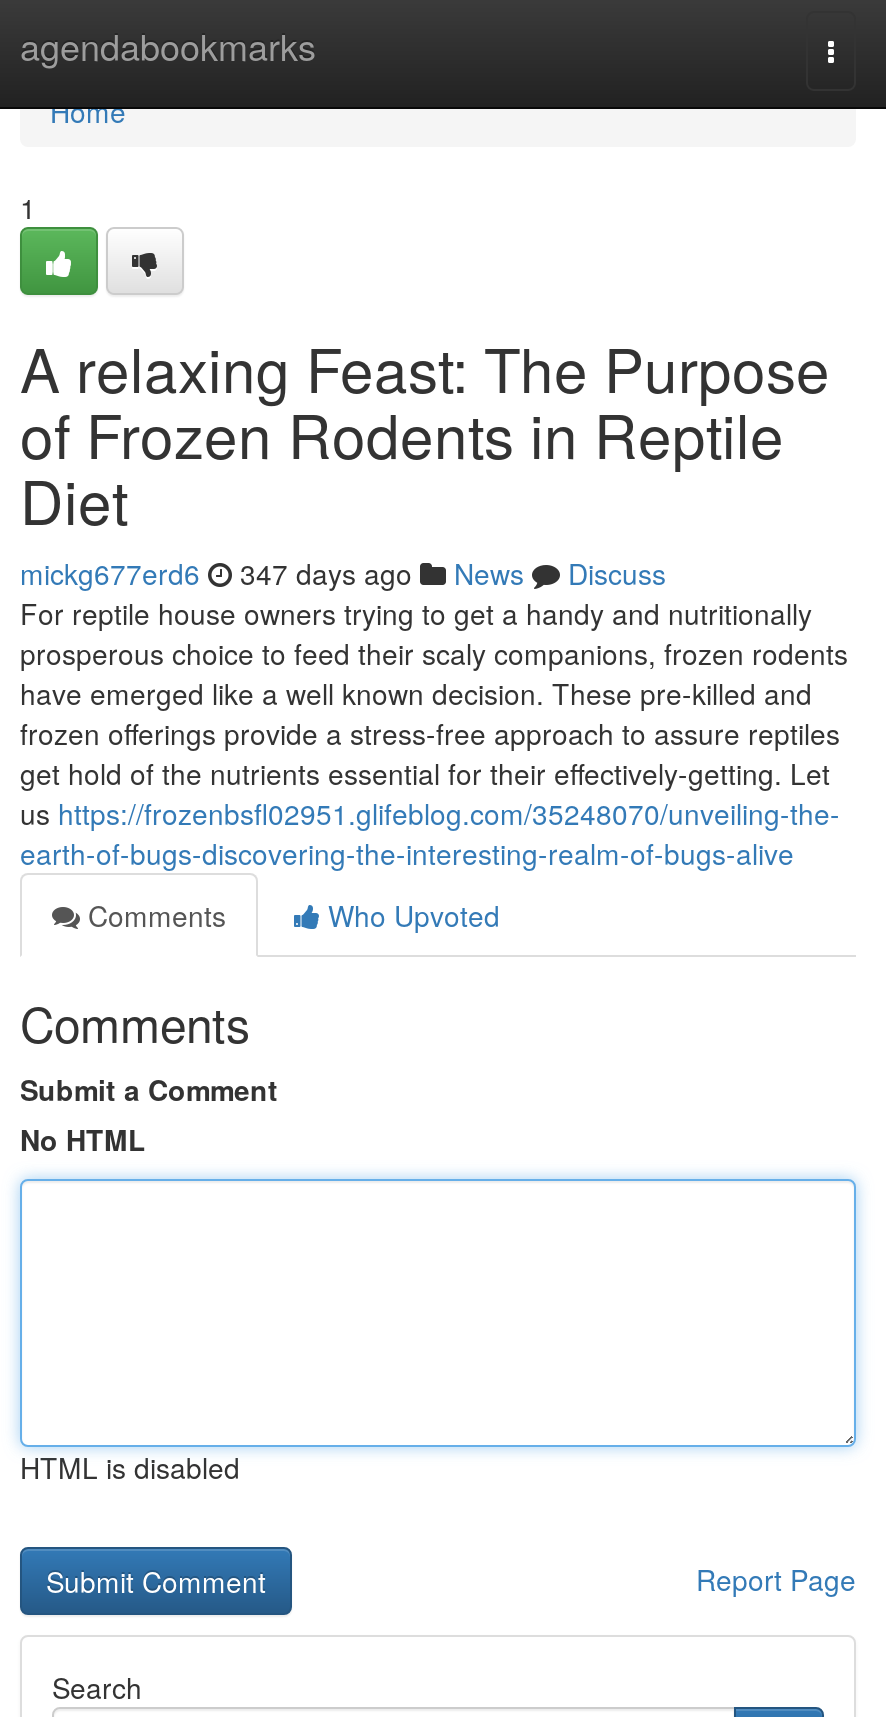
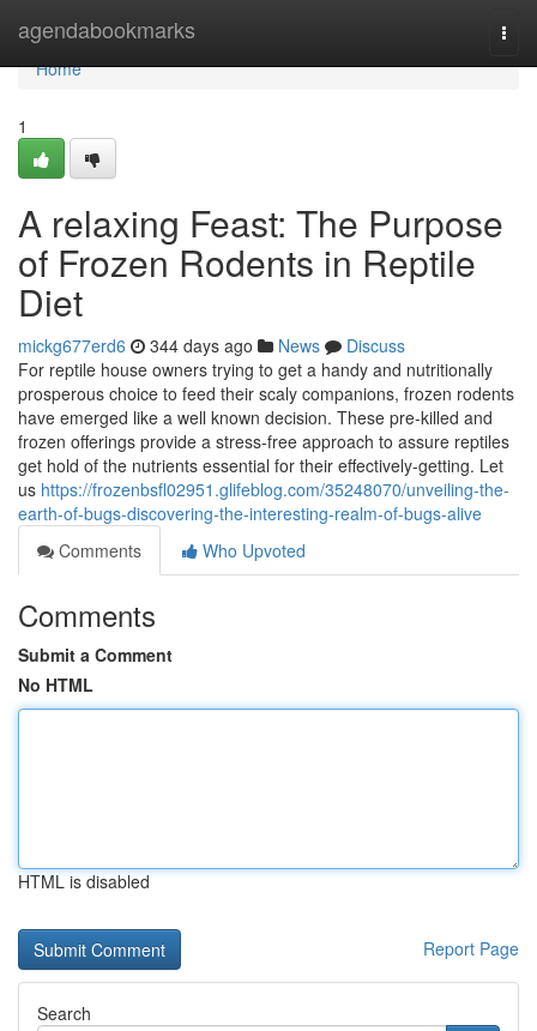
[20,553,666,593] mickg677erd6 347 days ago News Discuss -> [18,333,405,357] mickg677erd6 344 days ago News Discuss

